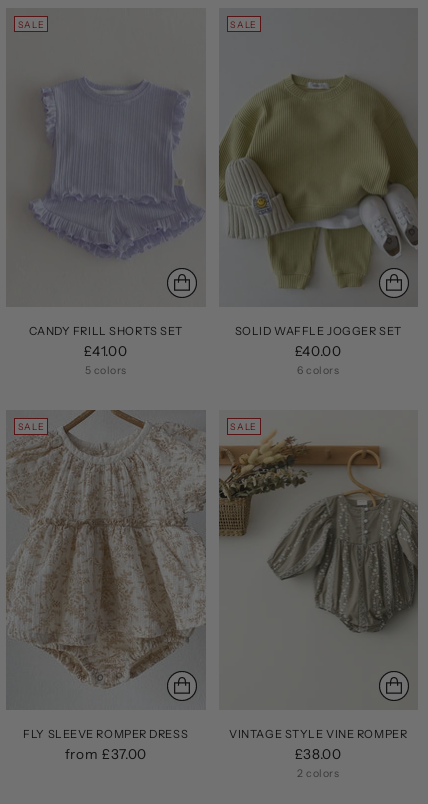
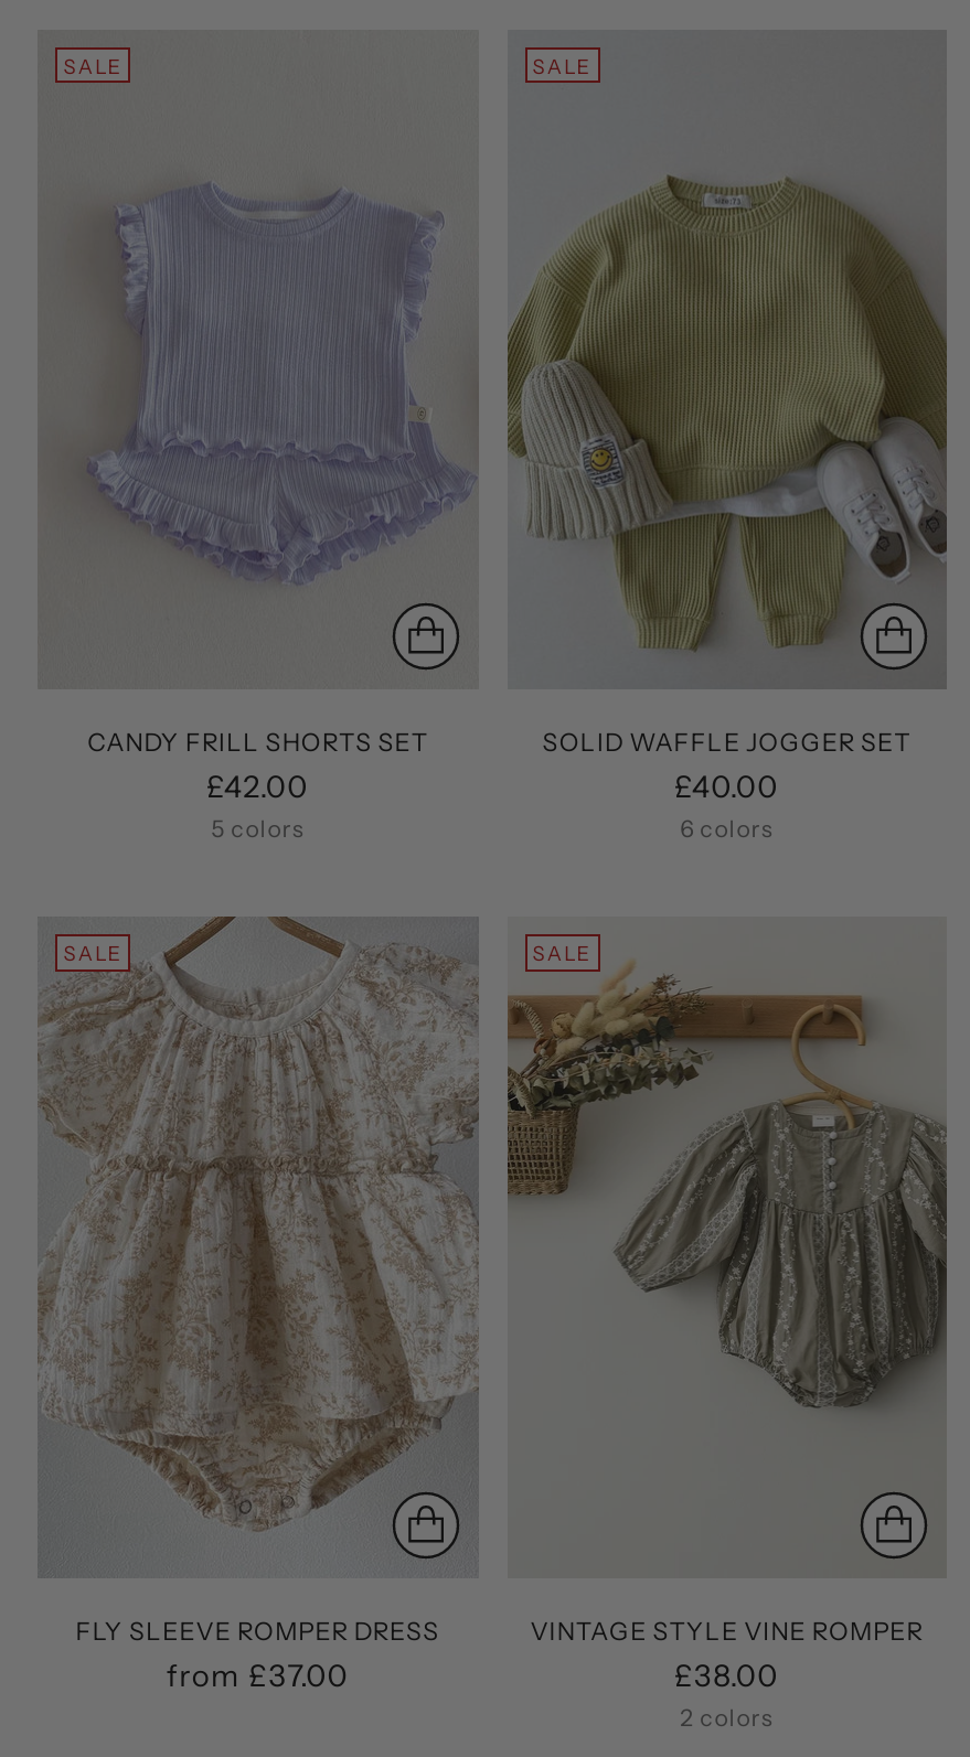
[84,343,127,359] £41.00 -> [207,769,309,804] £42.00

